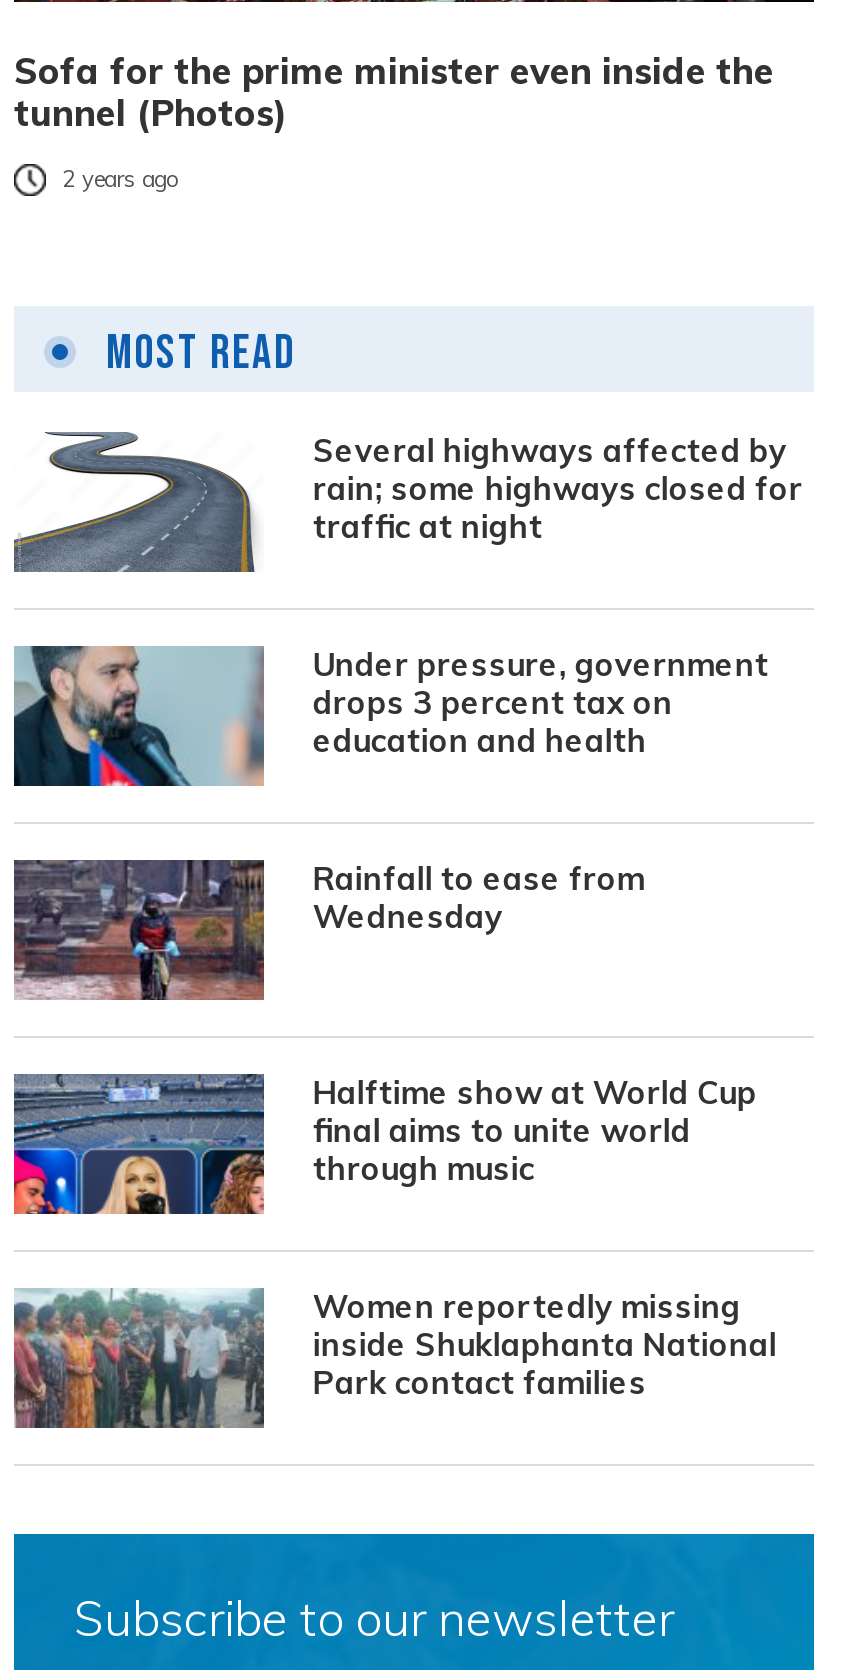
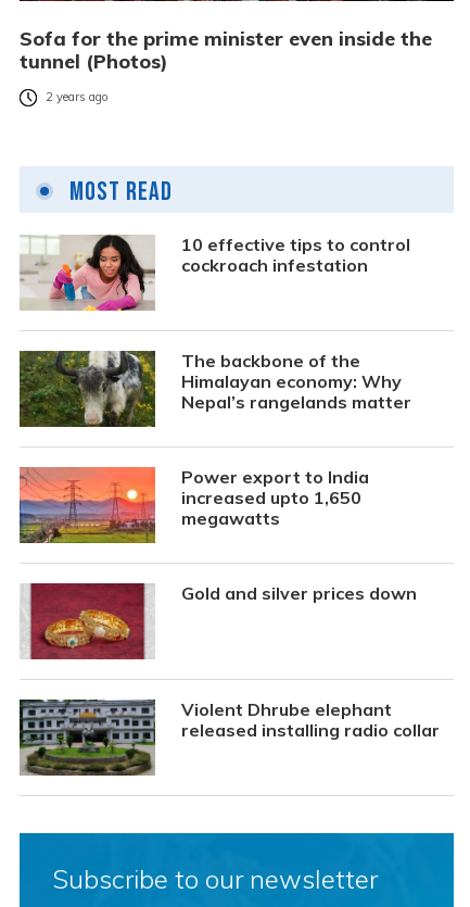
[14,431,803,574] [image] | Several highways affected by | rain; some highways closed for | traffic at night -> [18,234,411,312] [image] | 10 effective tips to control | cockroach infestation
[12,645,769,788] [image] | Under pressure, government | drops 3 percent tax on | education and health -> [18,350,412,428] [image] | The backbone of the | Himalayan economy: Why | Nepal’s rangelands matter
[12,858,645,1002] [image] | Rainfall to ease from | Wednesday -> [18,466,369,544] [image] | Power export to India | increased upto 1,650 | megawatts
[12,1072,757,1216] [image] | Halftime show at World Cup | final aims to unite world | through music -> [20,582,417,660] [image] | Gold and silver prices down
[12,1287,777,1428] [image] | Women reportedly missing | inside Shuklaphanta National | Park contact families -> [18,698,440,776] [image] | Violent Dhrube elephant | released installing radio collar

